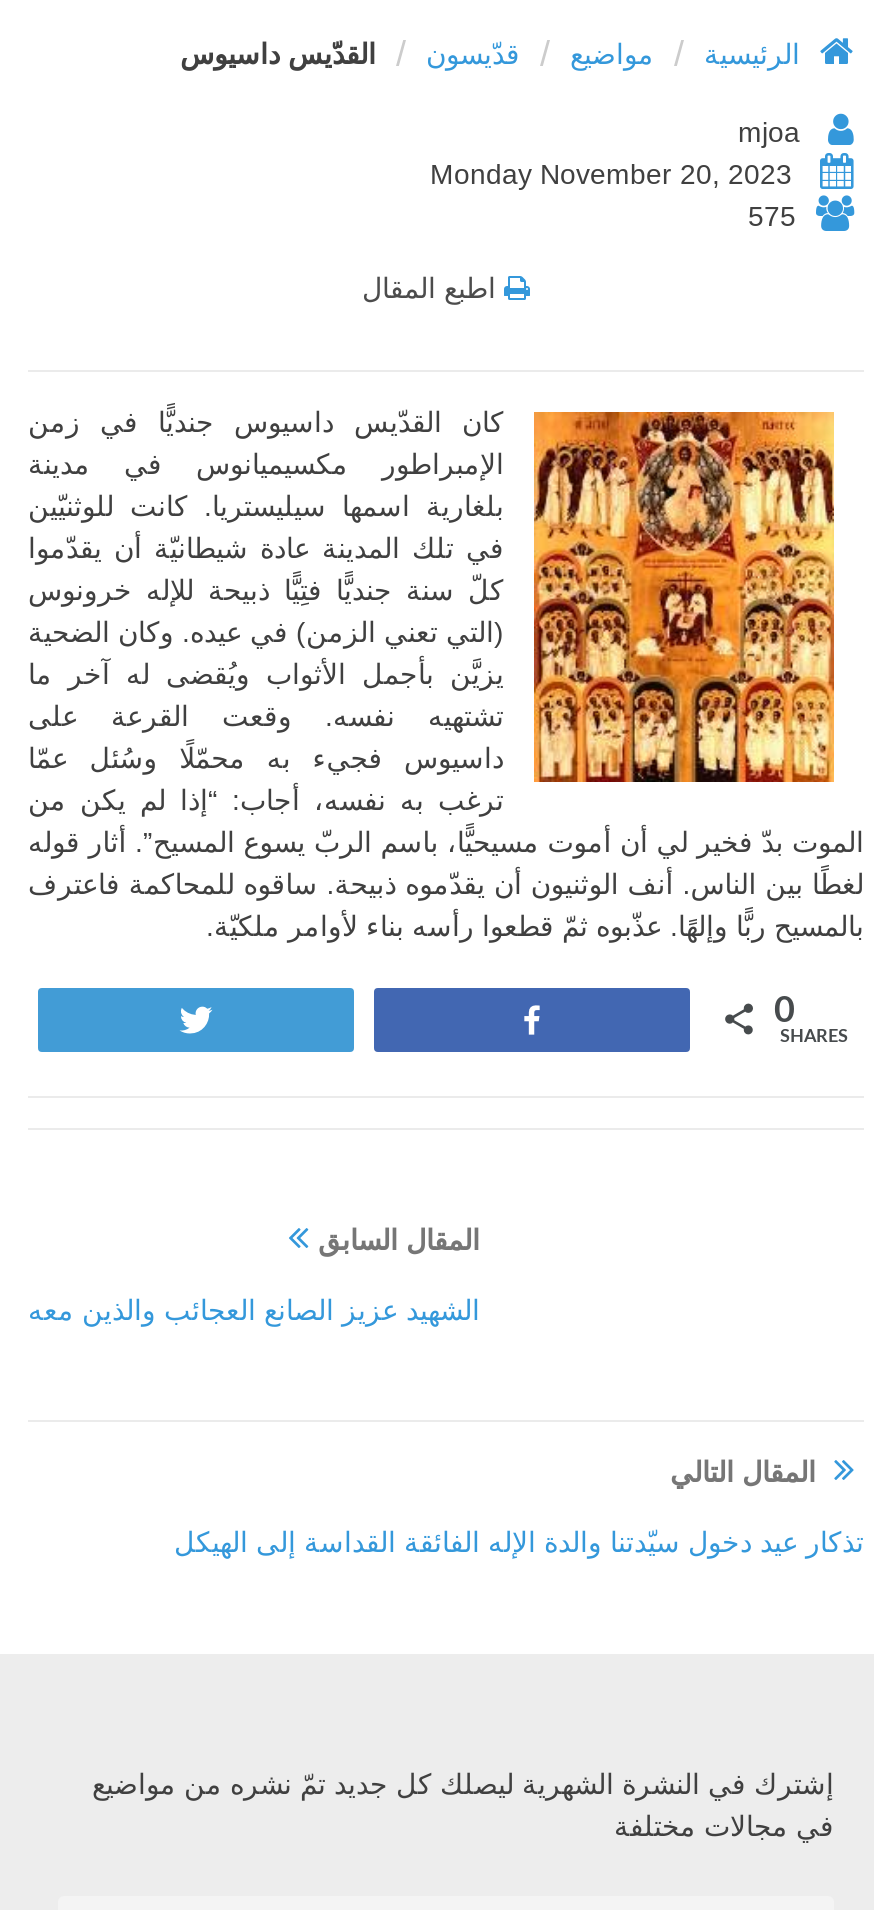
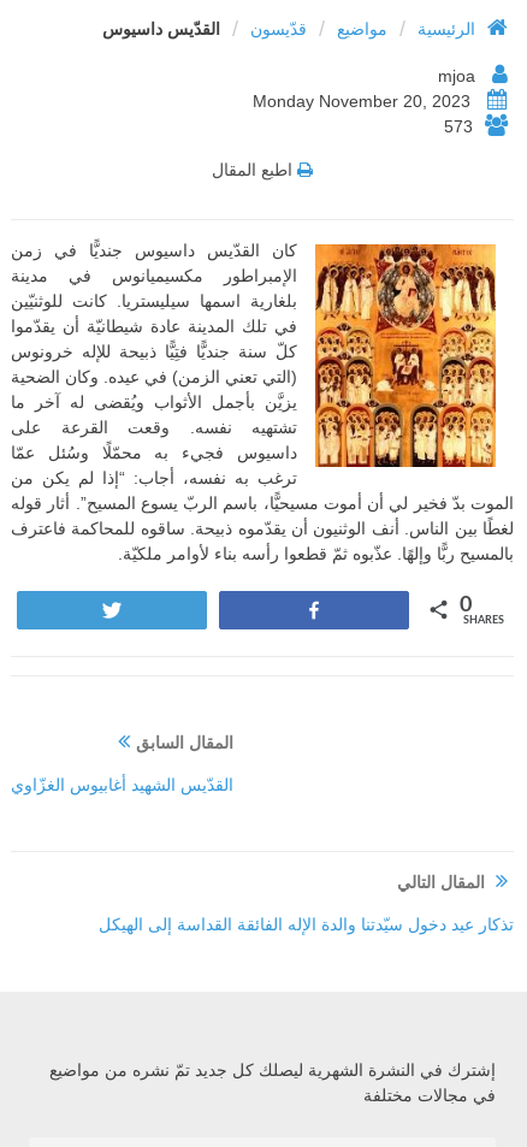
[748,199,796,231] 575 -> [444,116,473,136] 573
[28,1293,480,1325] الشهيد عزيز الصانع العجائب والذين معه -> [11,775,233,794] القدّيس الشهيد أغابيوس الغزّاوي

